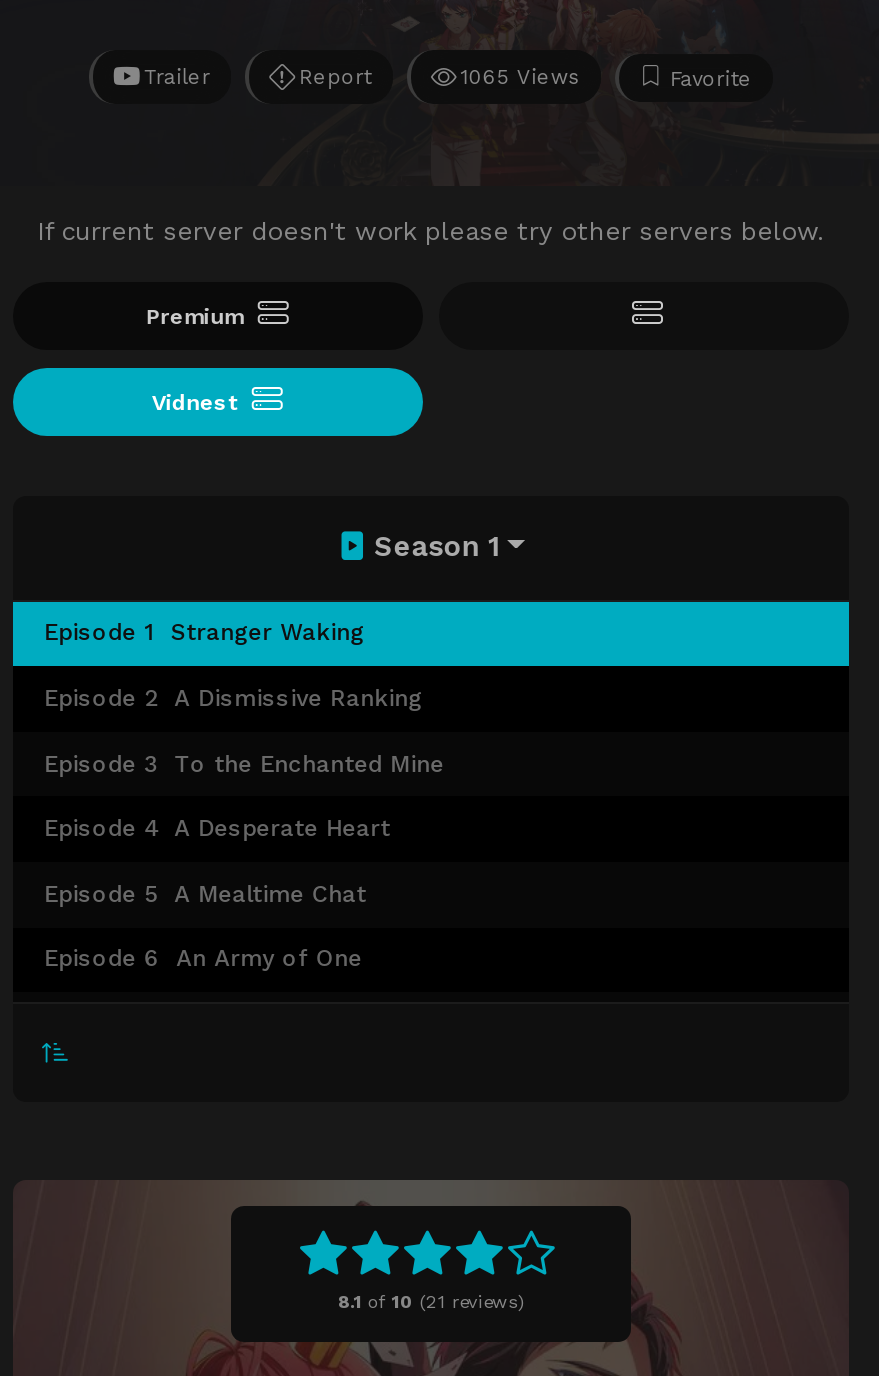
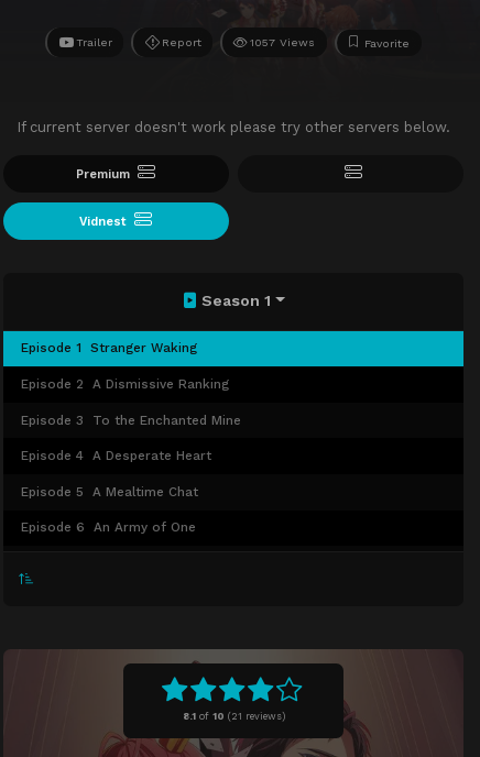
[461,65,581,91] 1065 Views -> [250,36,315,50] 1057 Views

